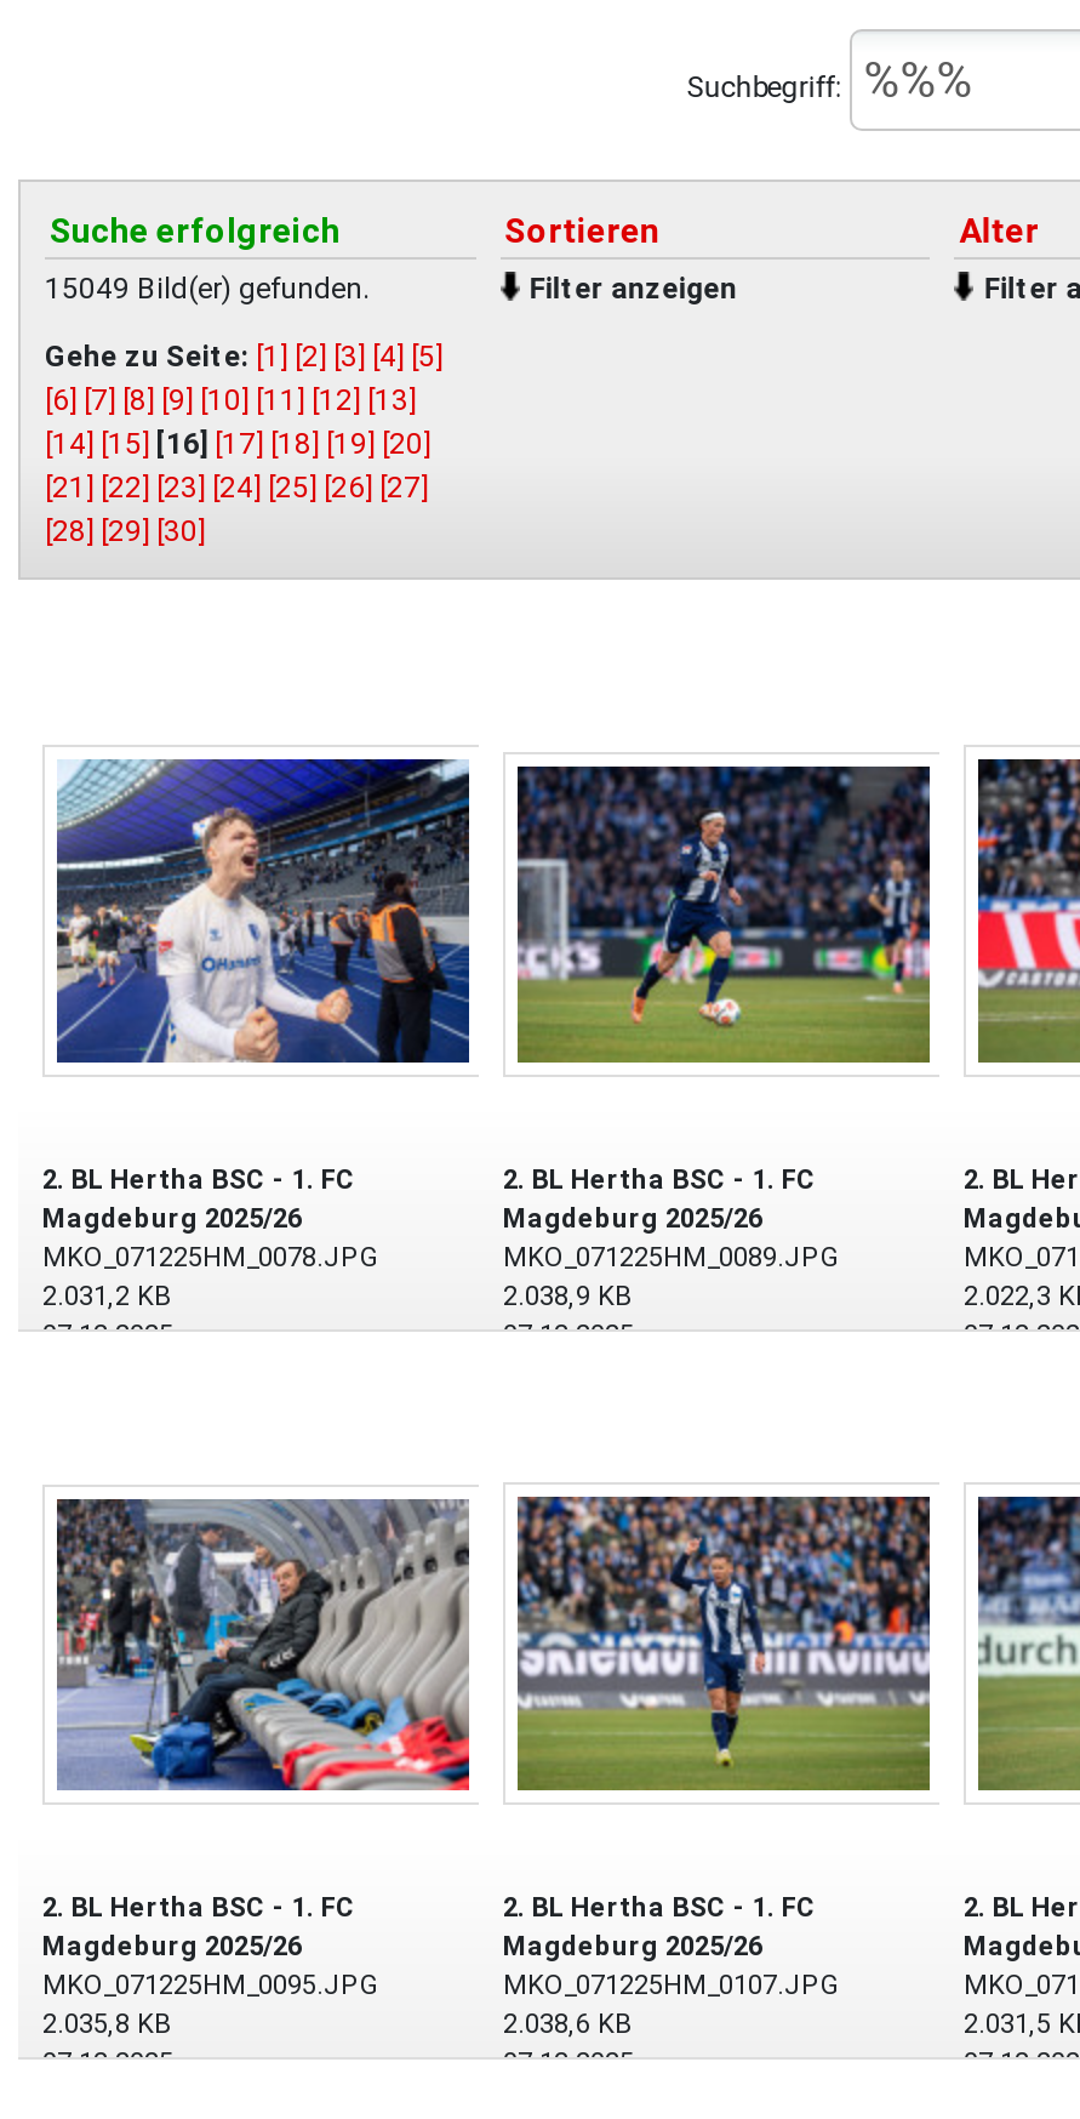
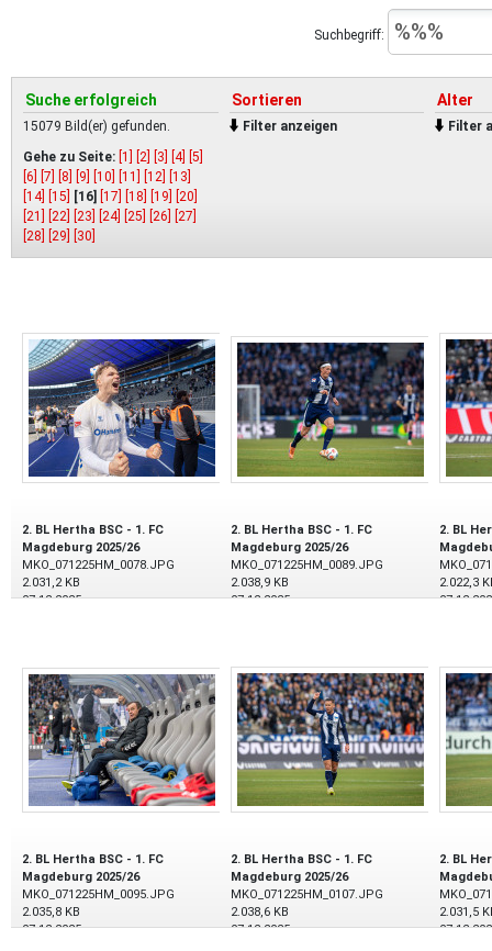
[45,272,370,306] 15049 Bild(er) gefunden. -> [23,119,170,134] 15079 Bild(er) gefunden.

